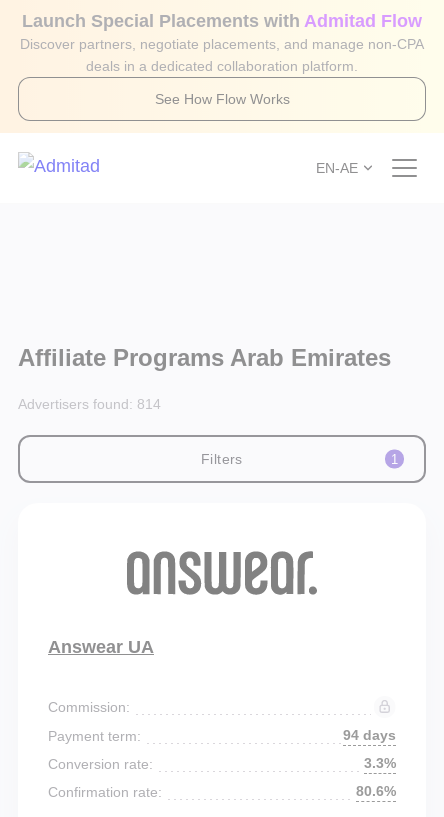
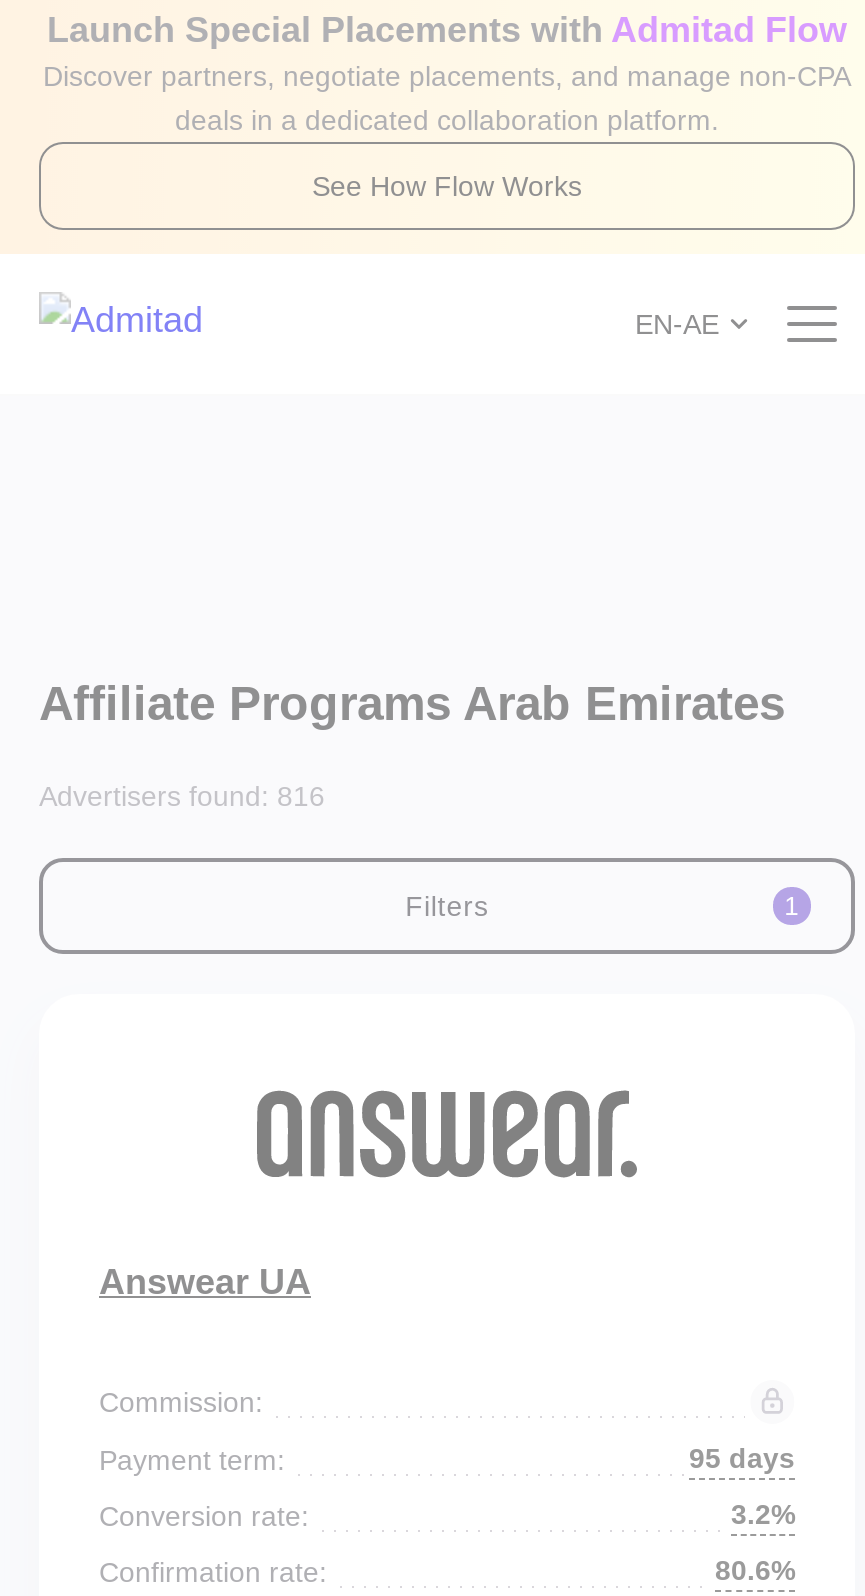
[18,396,161,412] Advertisers found: 814 -> [39,780,325,812] Advertisers found: 816
[343,727,396,743] 94 days -> [689,1442,795,1474] 95 days
[364,755,396,771] 3.3% -> [731,1498,795,1530] 3.2%

